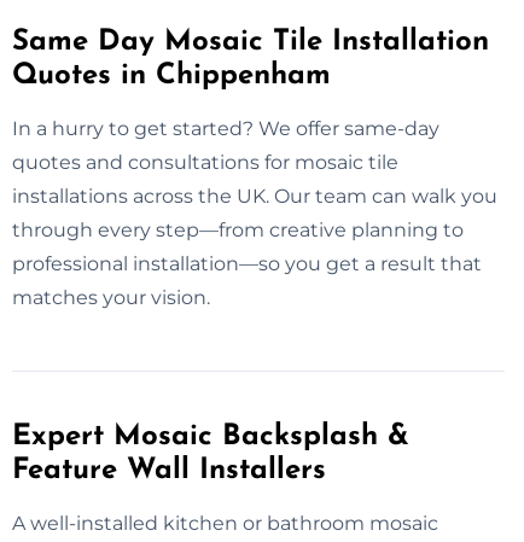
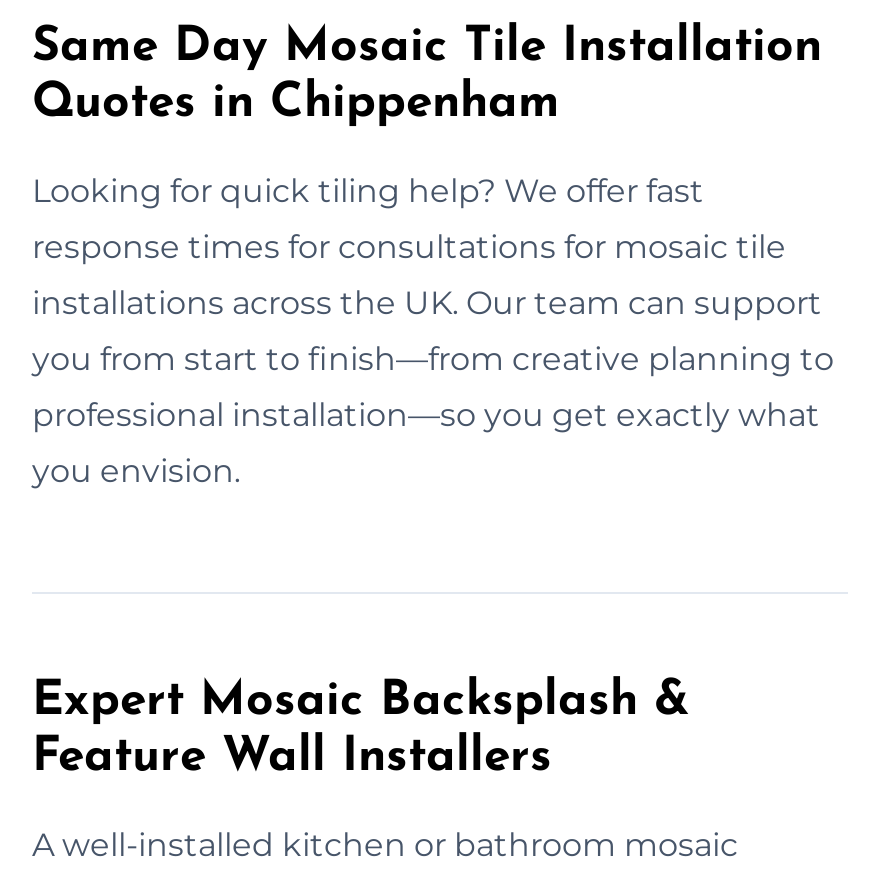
[12,117,439,140] In a hurry to get started? We offer same-day -> [32,173,704,211] Looking for quick tiling help? We offer fast
[12,151,398,174] quotes and consultations for mosaic tile -> [32,229,786,267] response times for consultations for mosaic tile
[12,185,497,208] installations across the UK. Our team can walk you -> [32,285,822,323] installations across the UK. Our team can support
[12,219,464,242] through every step—from creative planning to -> [32,341,834,379] you from start to finish—from creative planning to
[12,253,482,276] professional installation—so you get a result that -> [32,397,820,435] professional installation—so you get exactly what
[12,286,210,309] matches your vision. -> [32,453,240,491] you envision.

